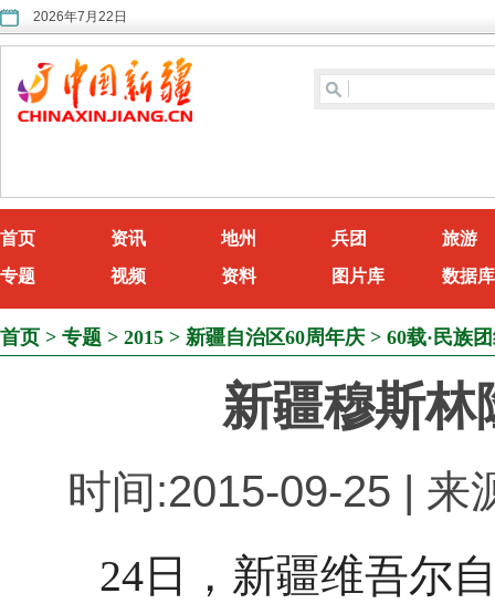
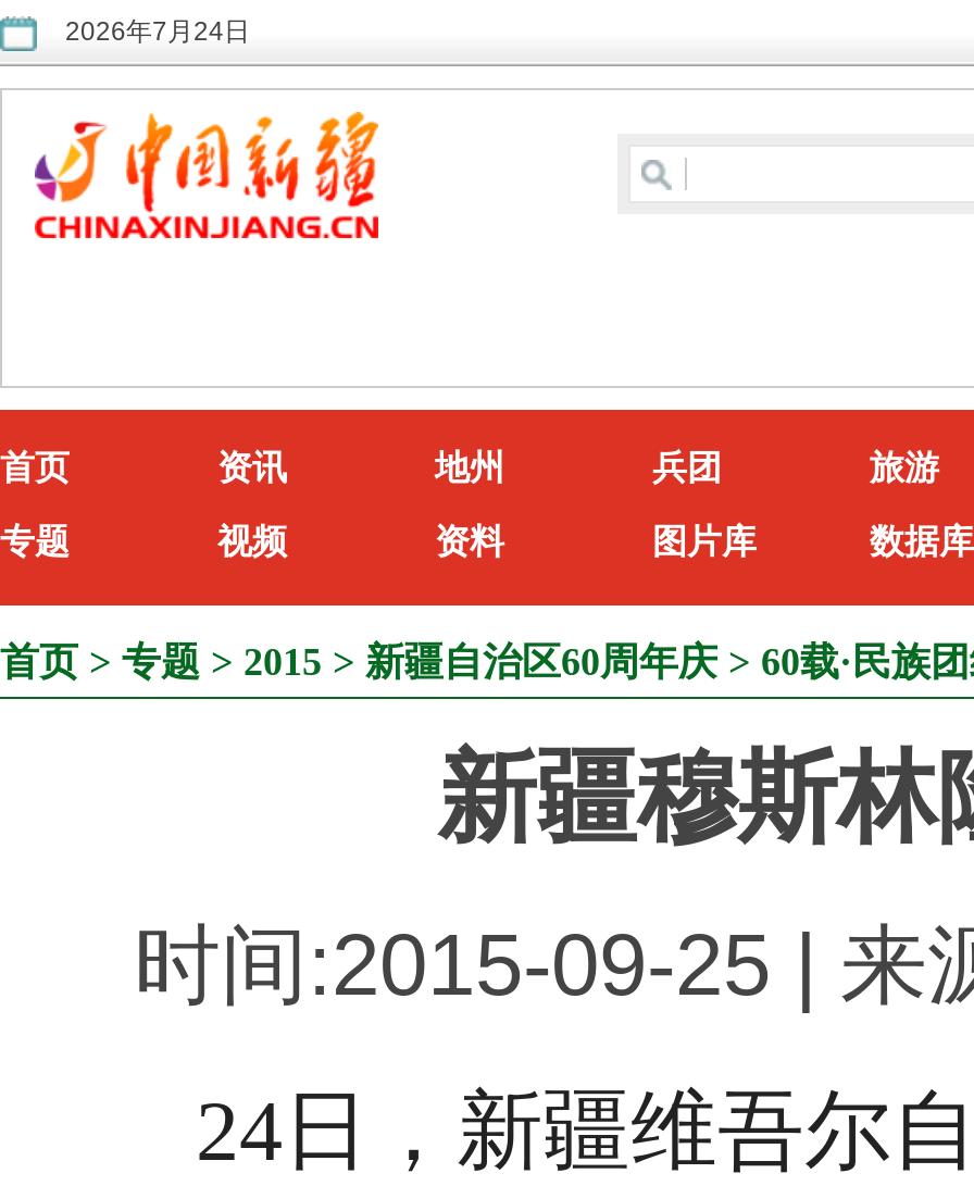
[33,9,127,24] 2026年7月22日 -> [65,16,250,47] 2026年7月24日

